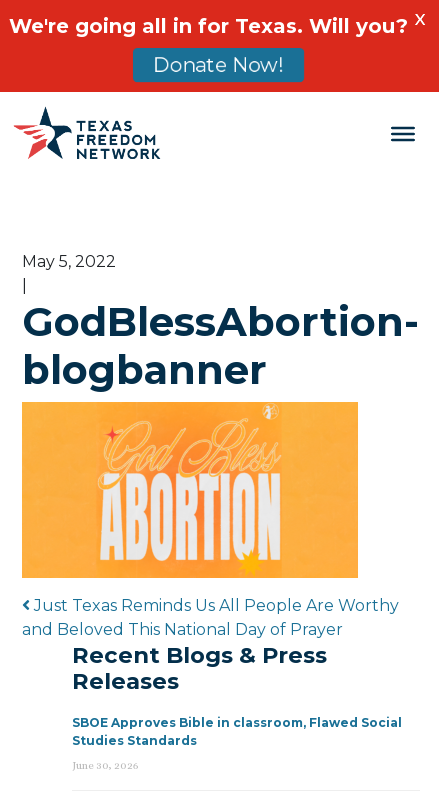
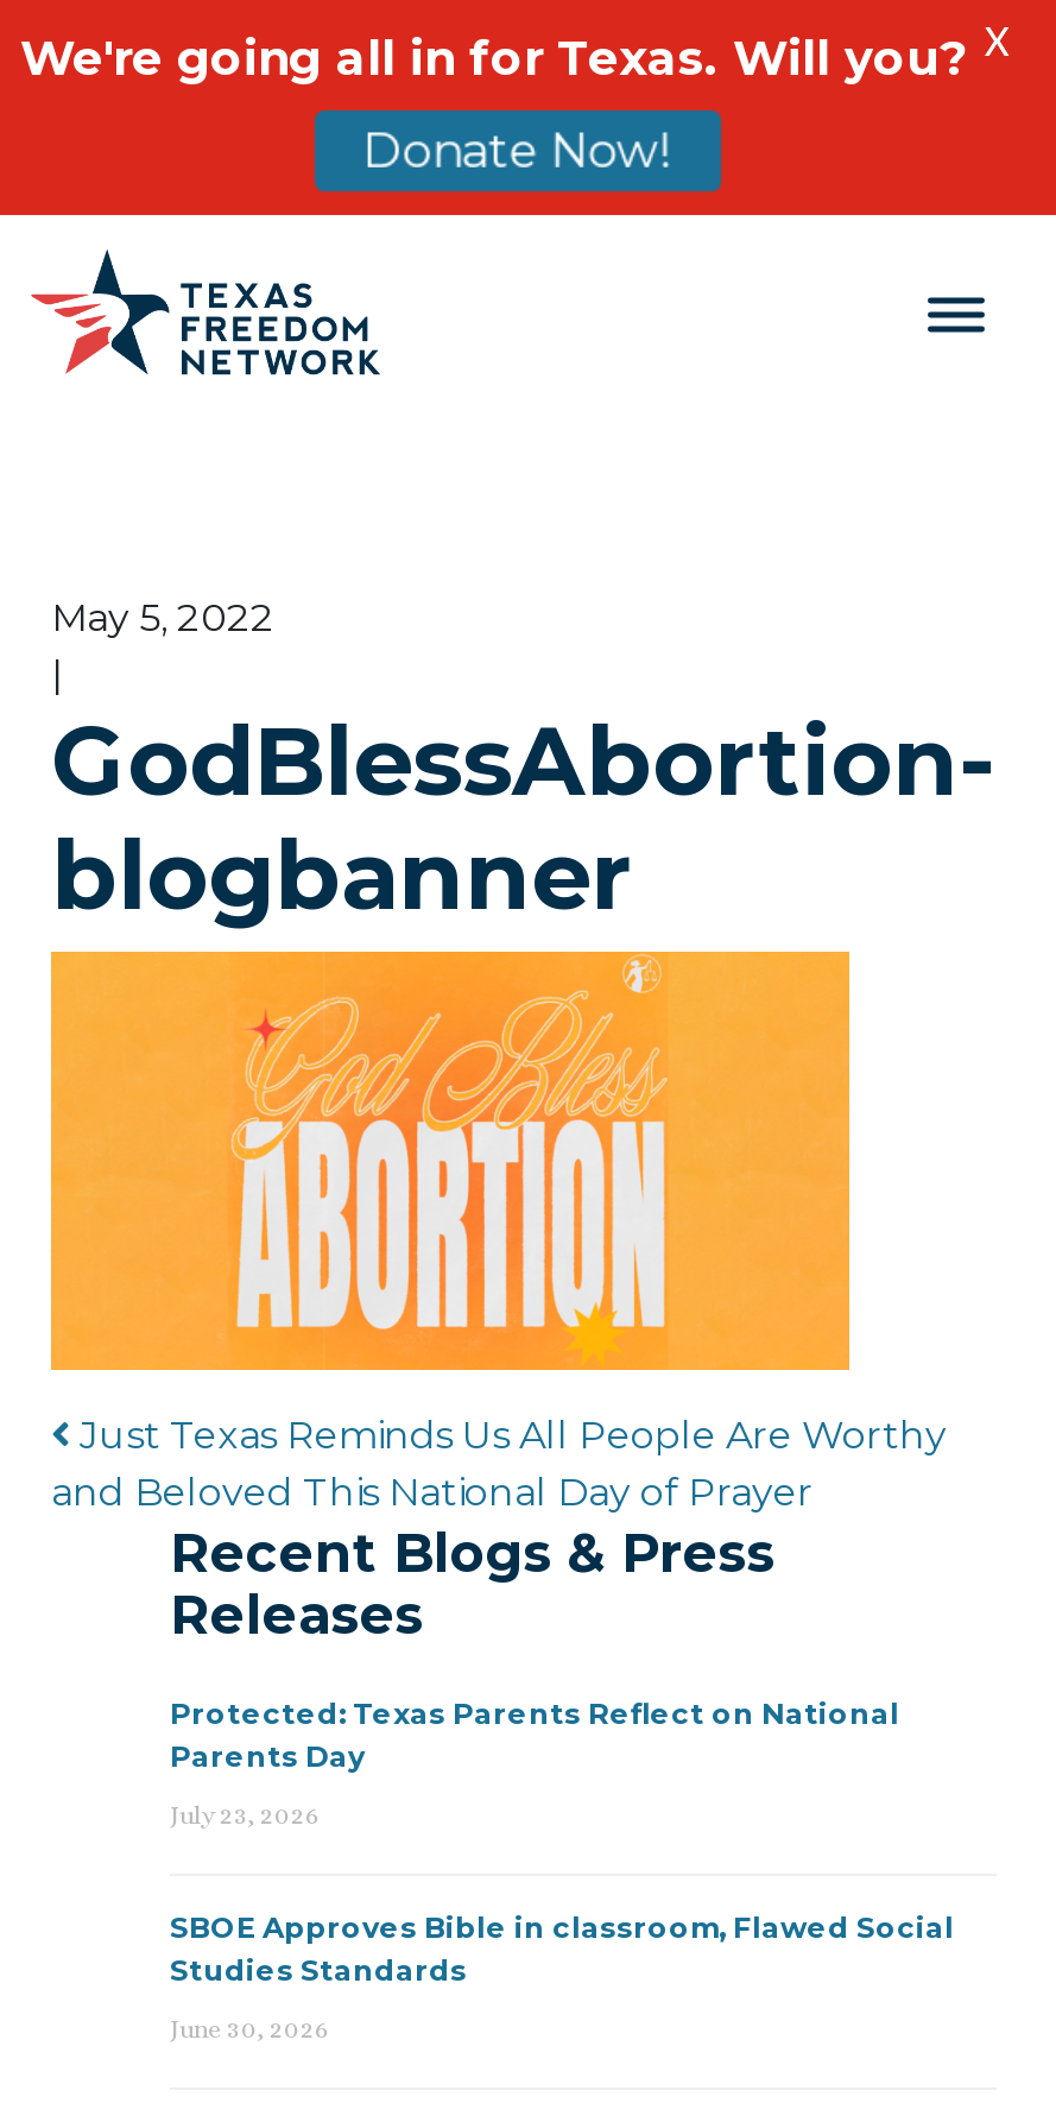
none -> [170,1695,899,1831] Protected: Texas Parents Reflect on National | Parents Day | July 23, 2026

